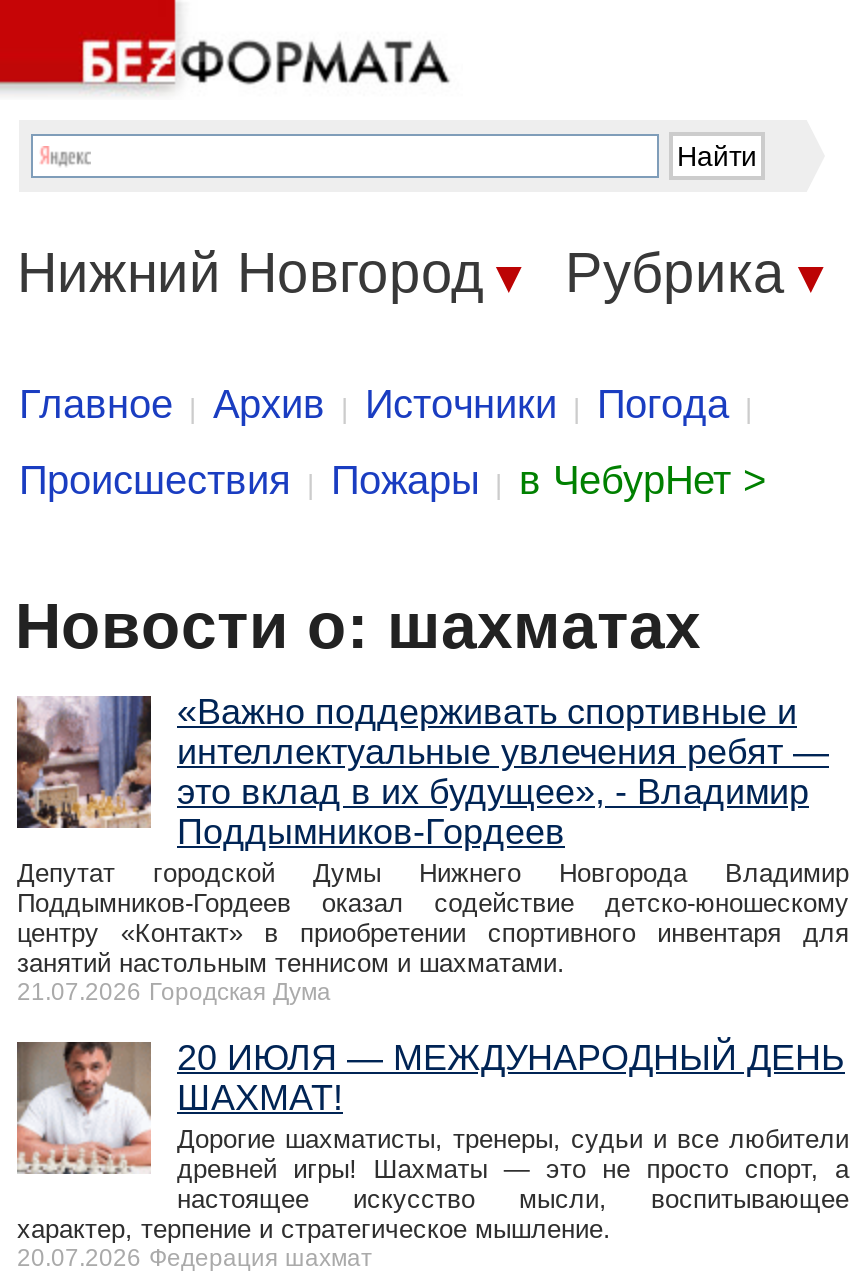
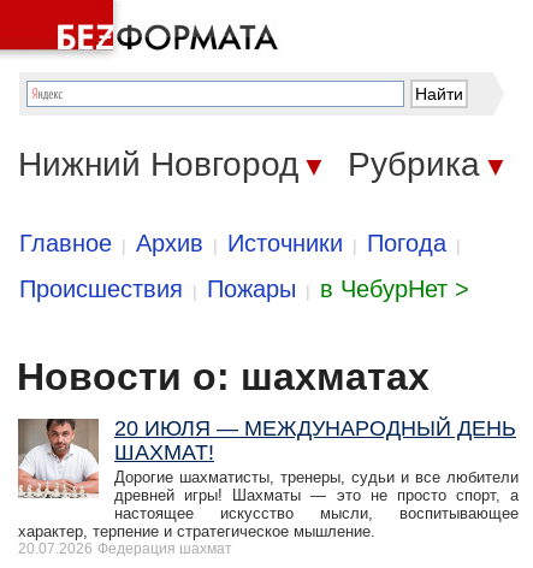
[15,692,849,1006] [image] | «Важно поддерживать спортивные и | интеллектуальные увлечения ребят — | это вклад в их будущее», - Владимир | Поддымников-Гордеев | Депутат городской Думы Нижнего Новгорода Владимир | Поддымников‑Гордеев оказал содействие детско-юношескому | центру «Контакт» в приобретении спортивного инвентаря для | занятий настольным теннисом и шахматами. | 21.07.2026 Городская Дума -> none

